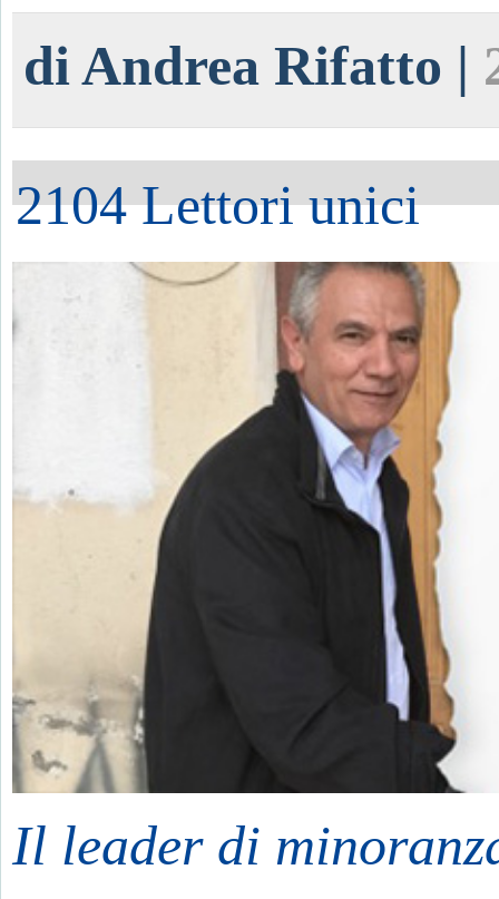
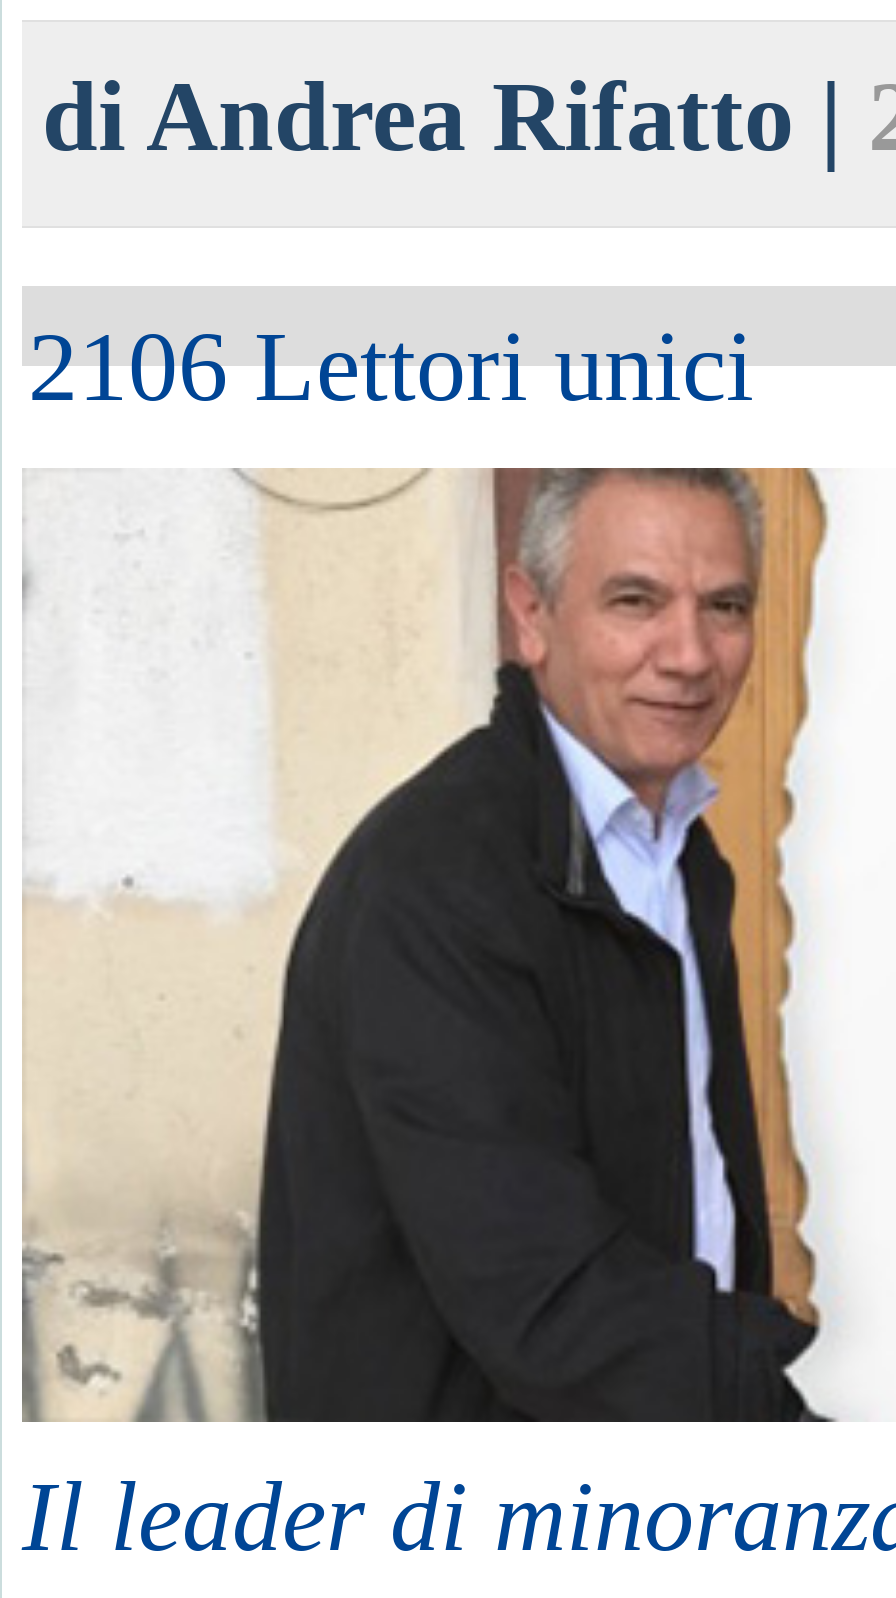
[16,174,420,236] 2104 Lettori unici -> [28,310,754,422] 2106 Lettori unici

